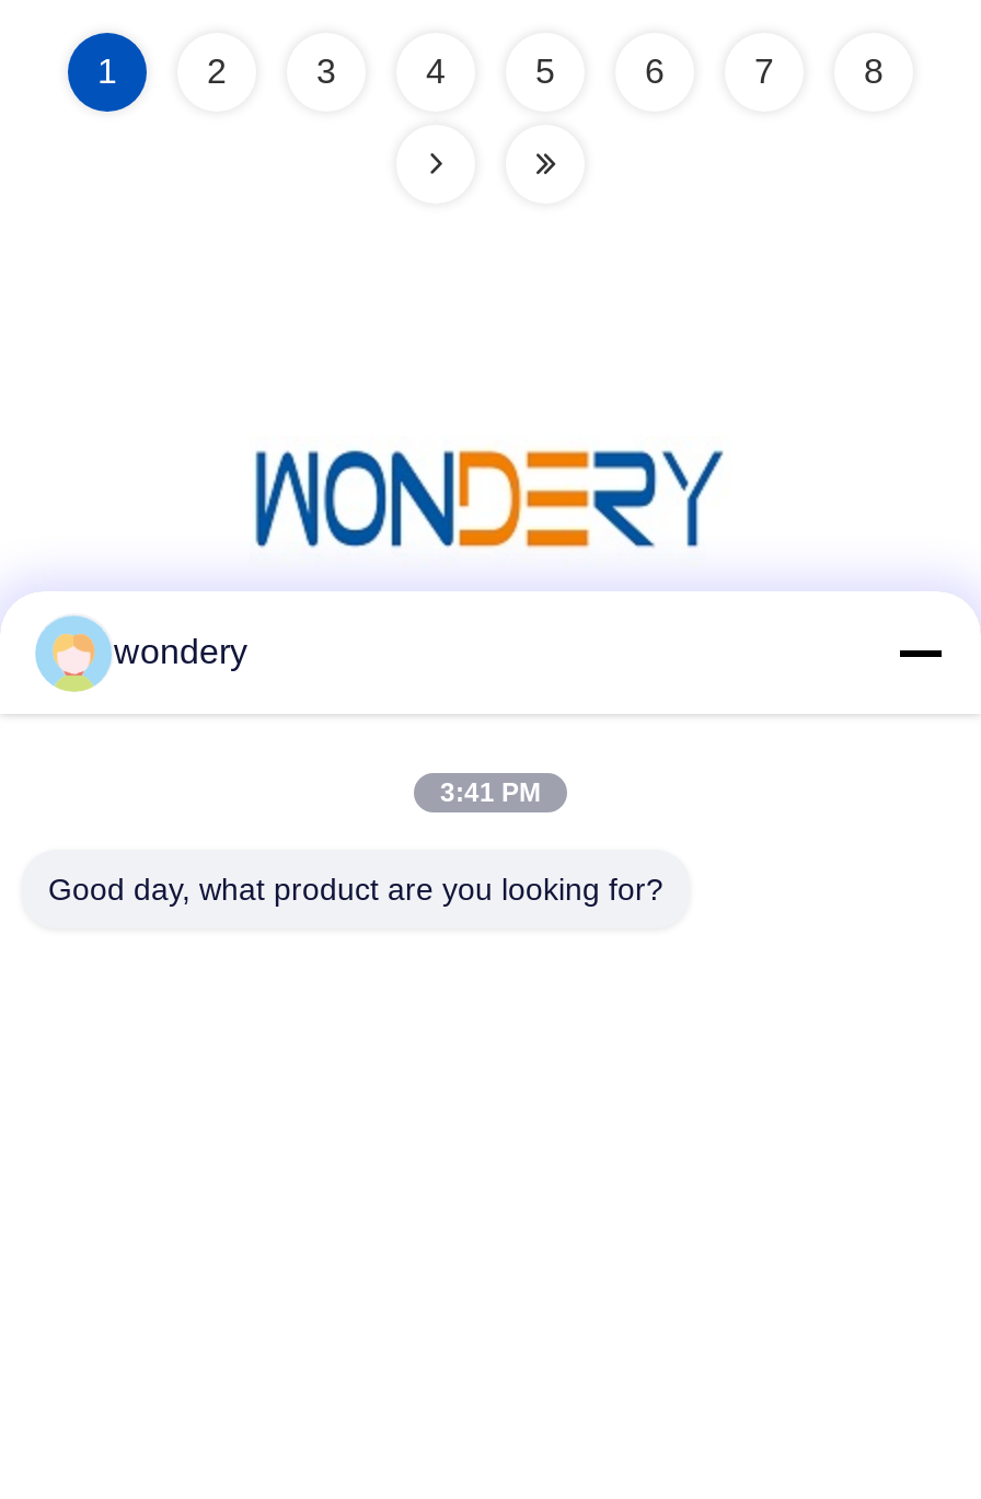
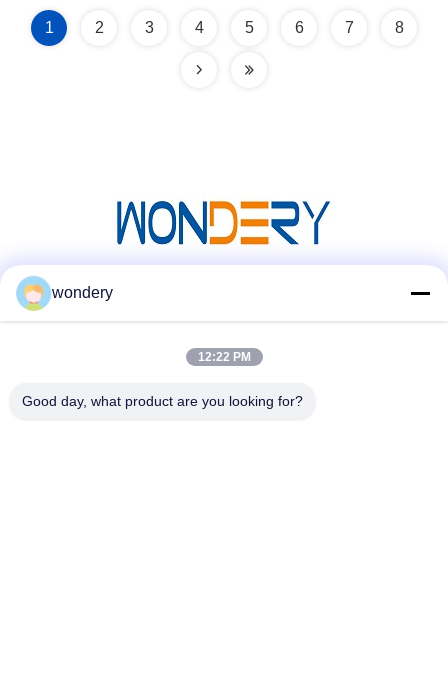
[440,777,541,808] 3:41 PM -> [197,350,250,364] 12:22 PM

